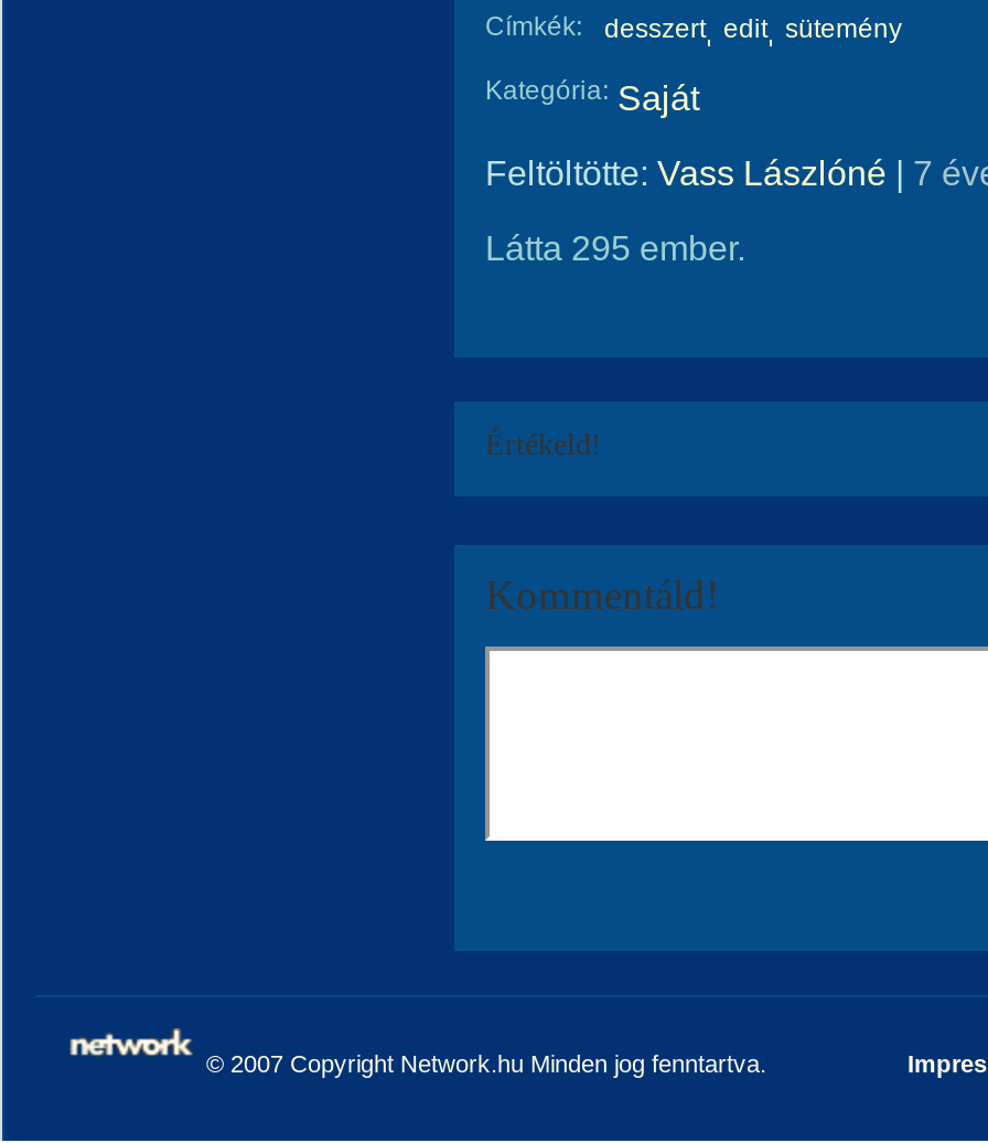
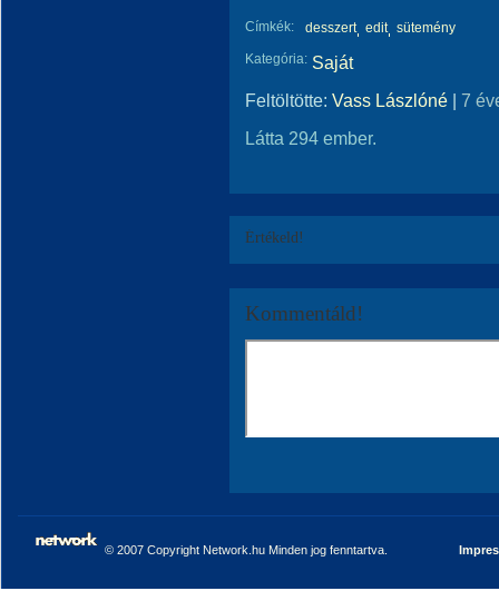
[485,227,745,267] Látta 295 ember. -> [245,128,376,148] Látta 294 ember.

